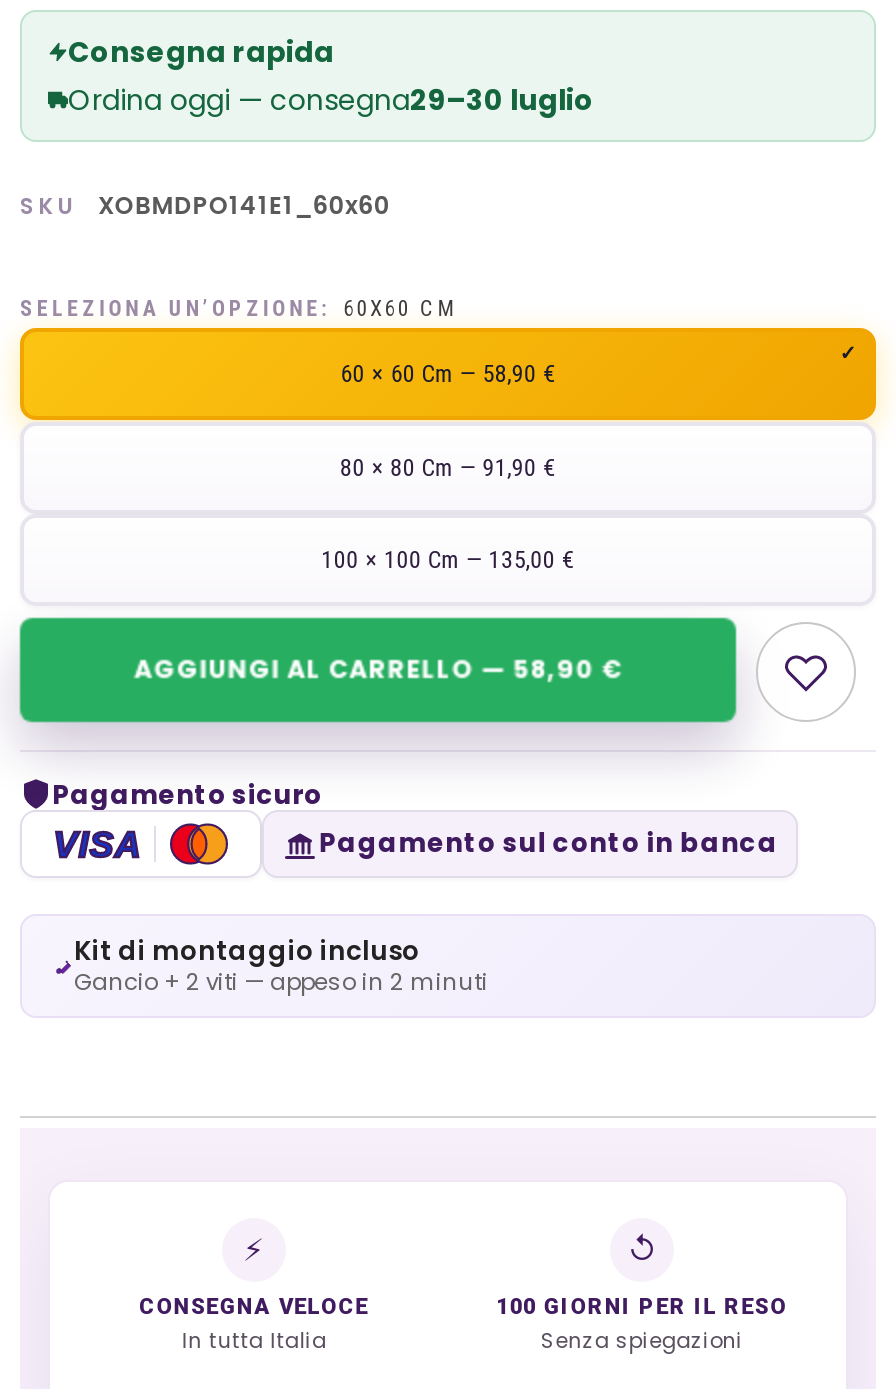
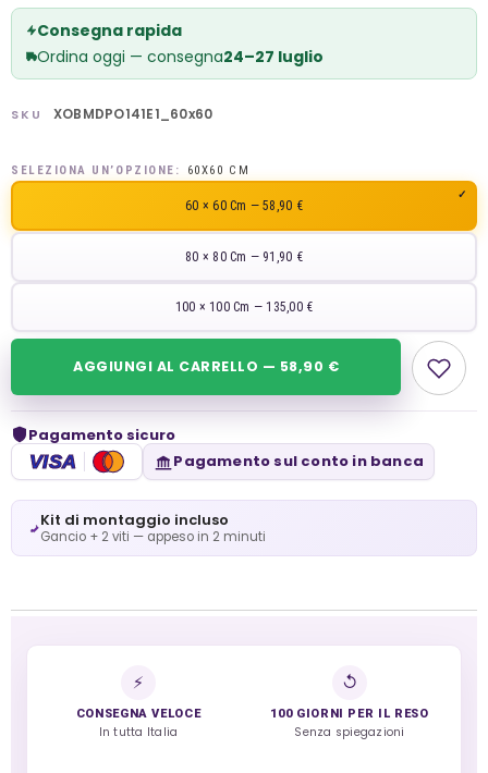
[68,80,594,120] Ordina oggi — consegna29–30 luglio -> [37,46,324,68] Ordina oggi — consegna24–27 luglio

